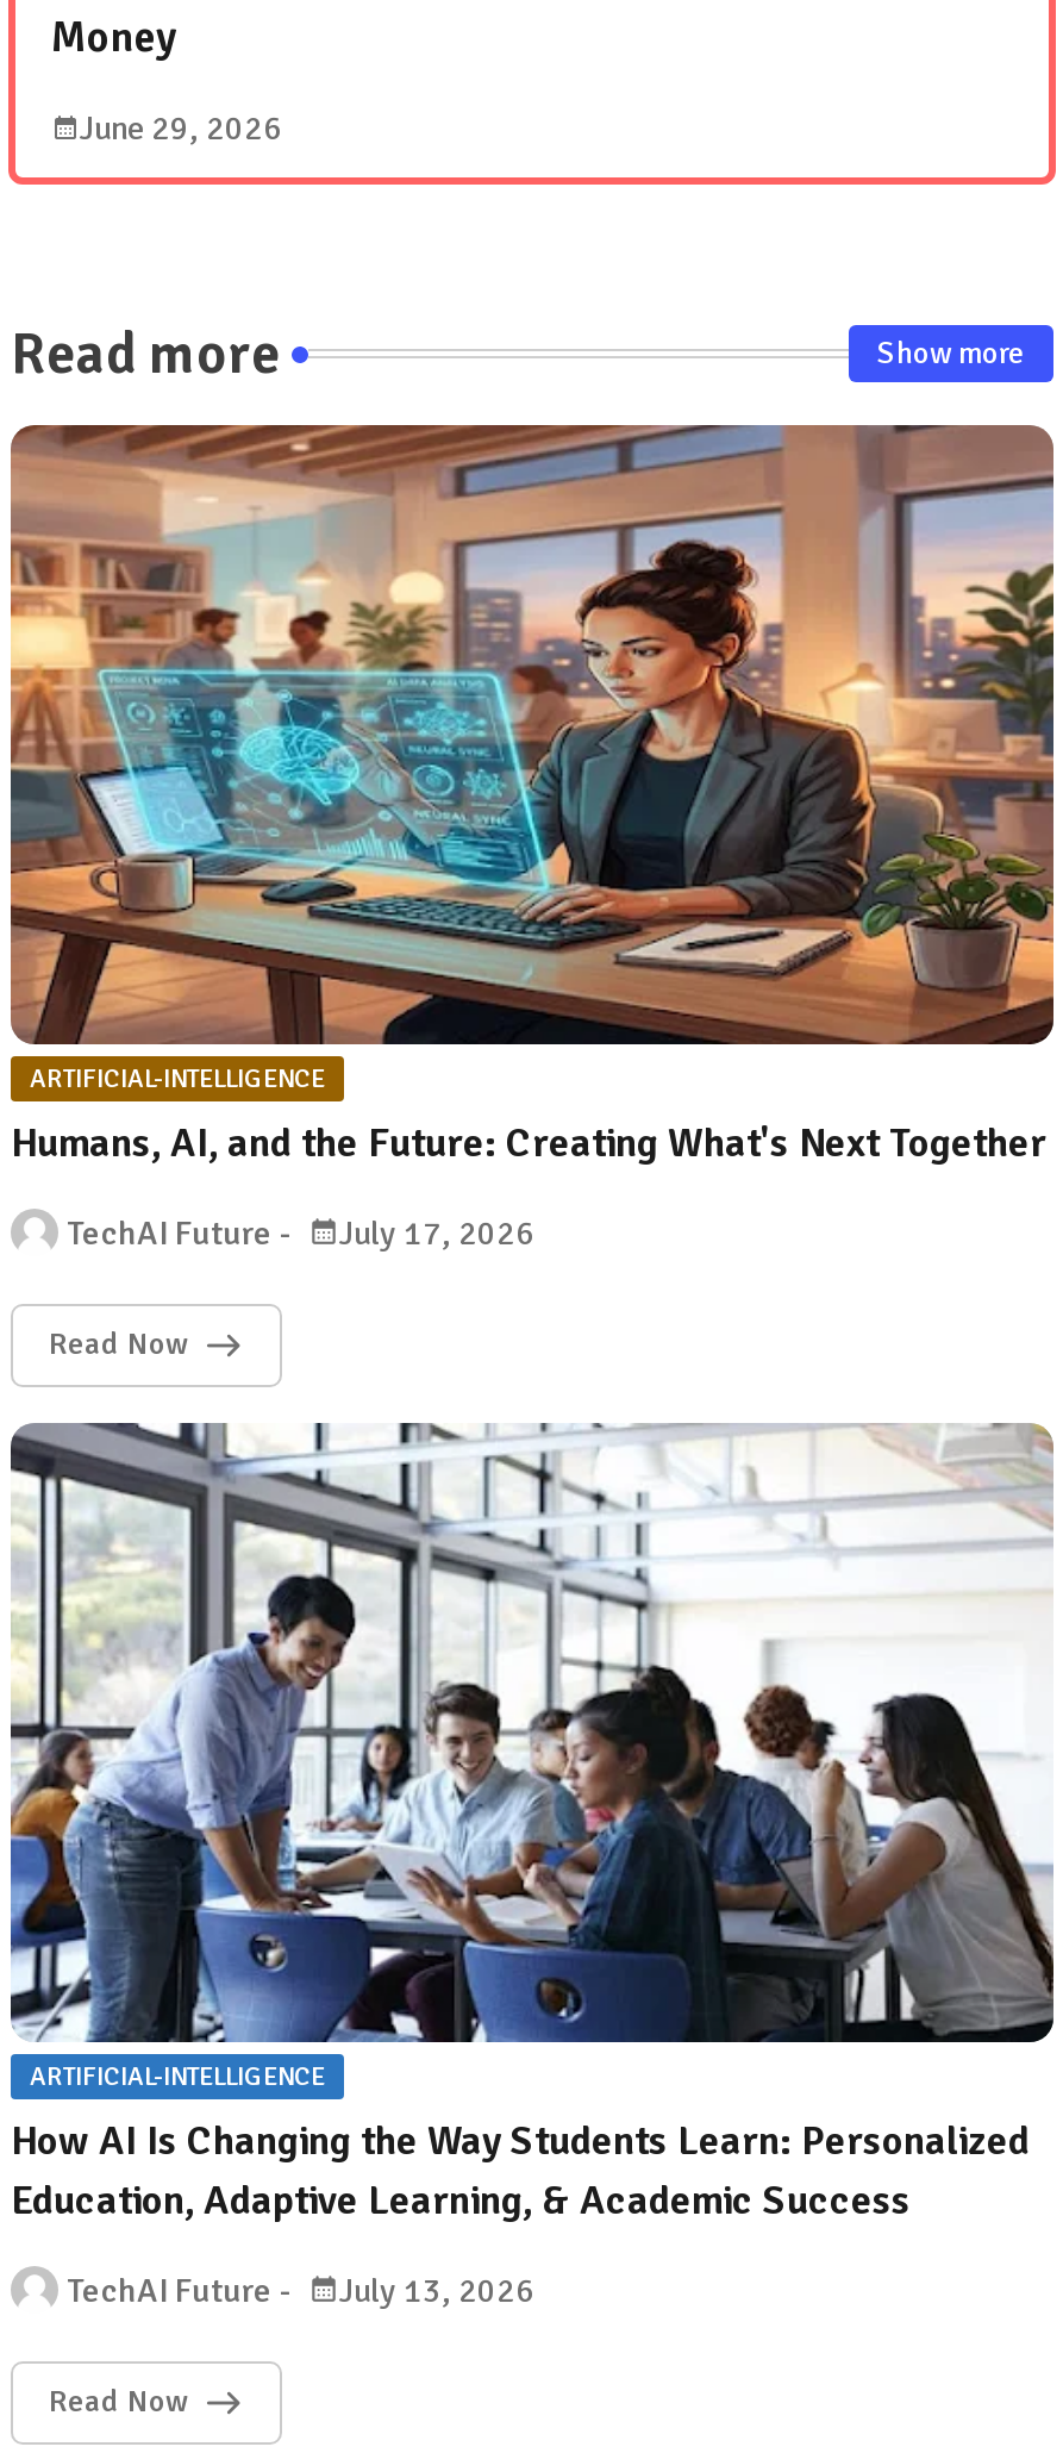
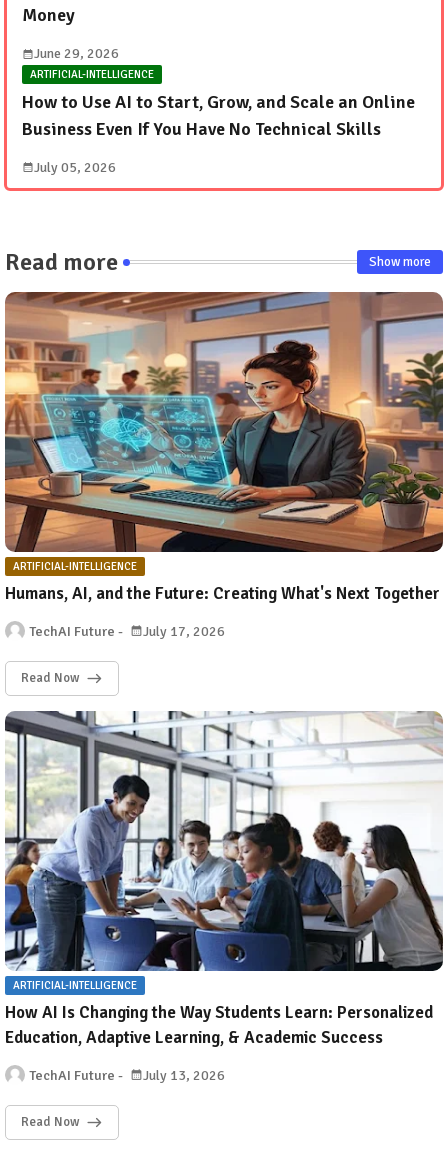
none -> [22,67,415,175] ARTIFICIAL-INTELLIGENCE | How to Use AI to Start, Grow, and Scale an Online | Business Even If You Have No Technical Skills | July 05, 2026

